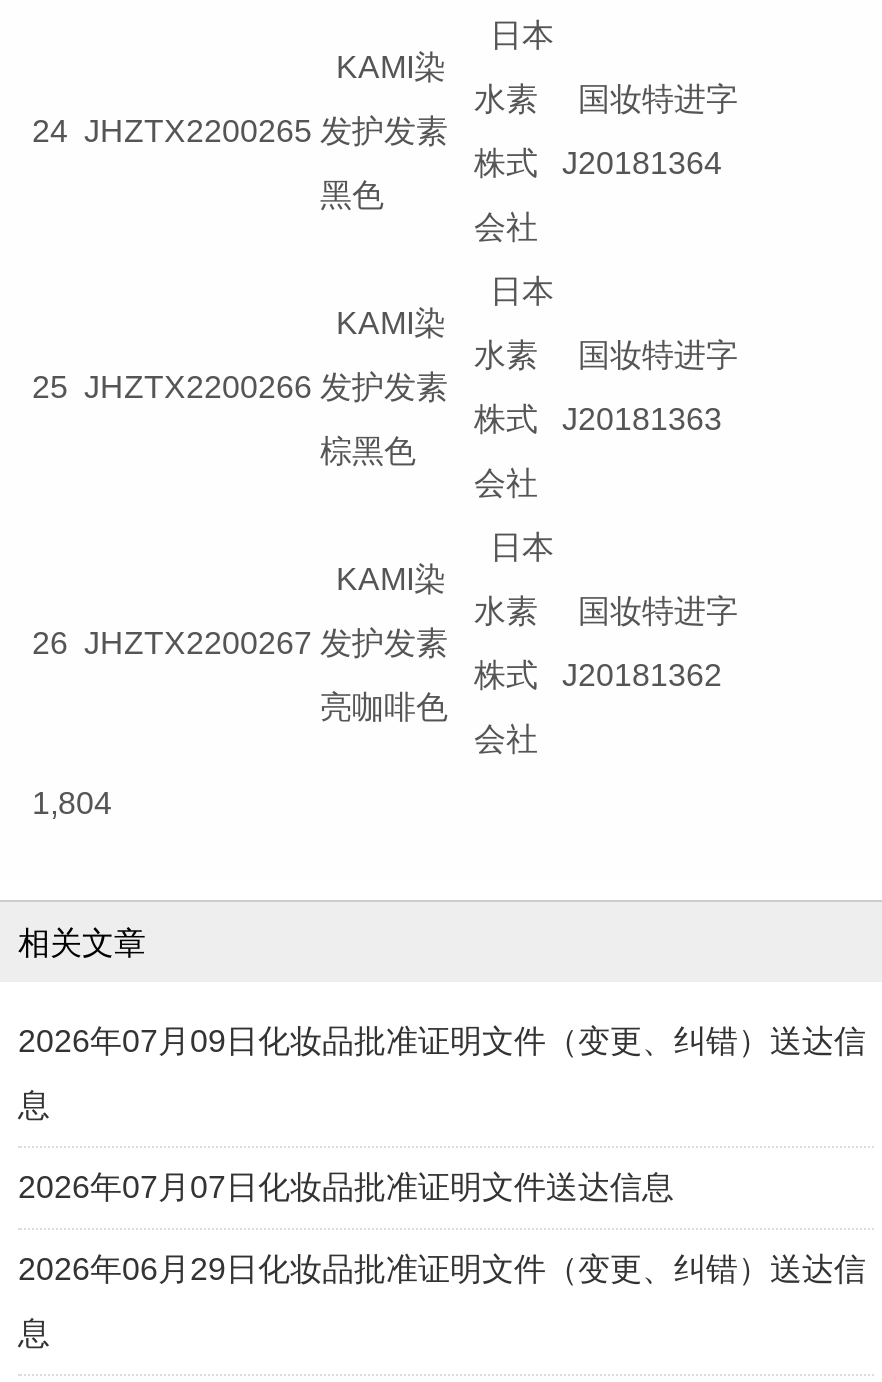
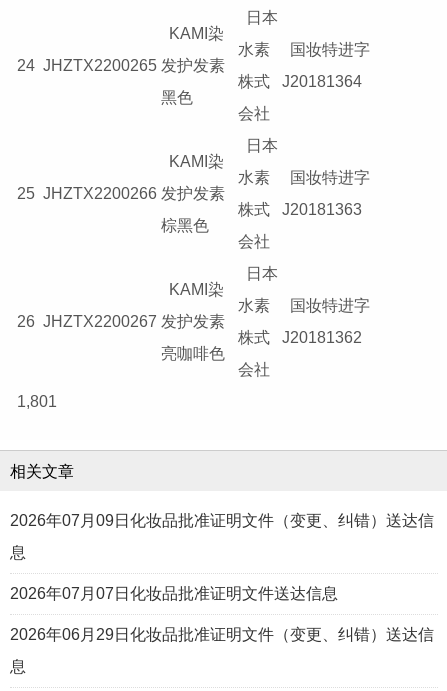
[32,786,112,820] 1,804 -> [17,393,57,410] 1,801

